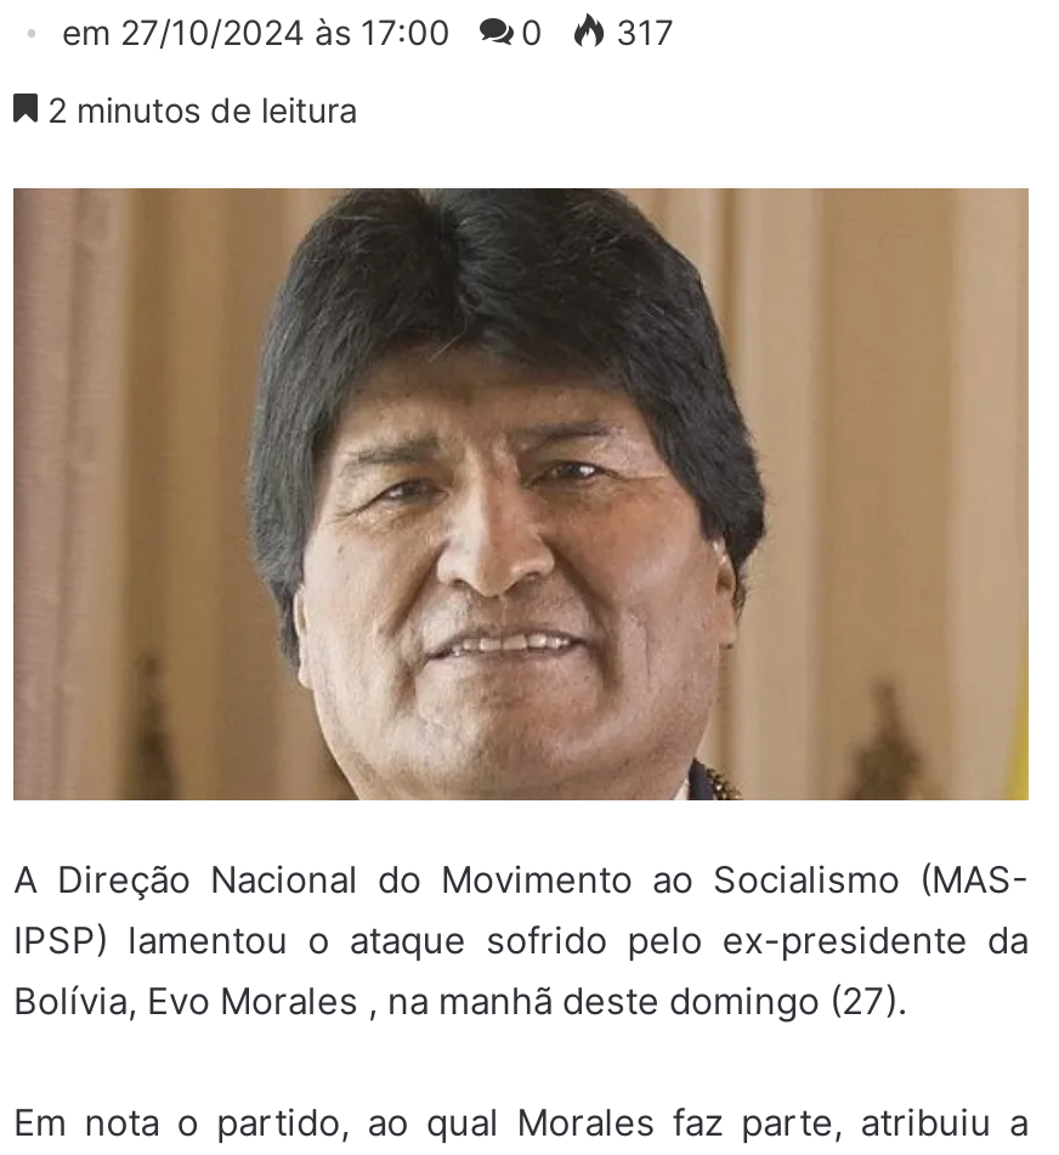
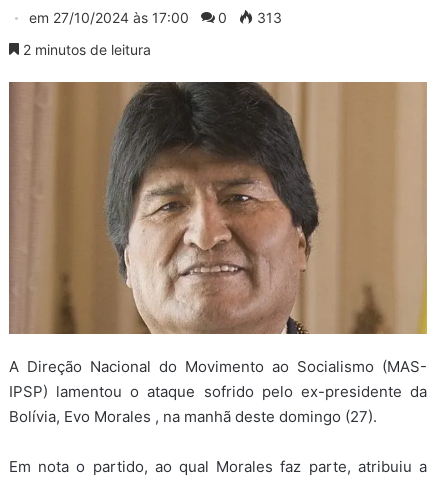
[52,10,674,51] em 27/10/2024 às 17:00 0 317 -> [25,9,282,26] em 27/10/2024 às 17:00 0 313

